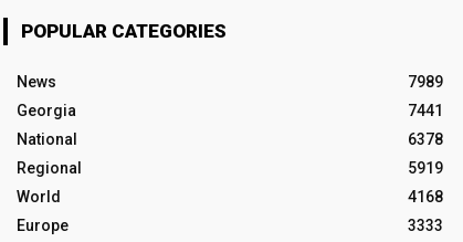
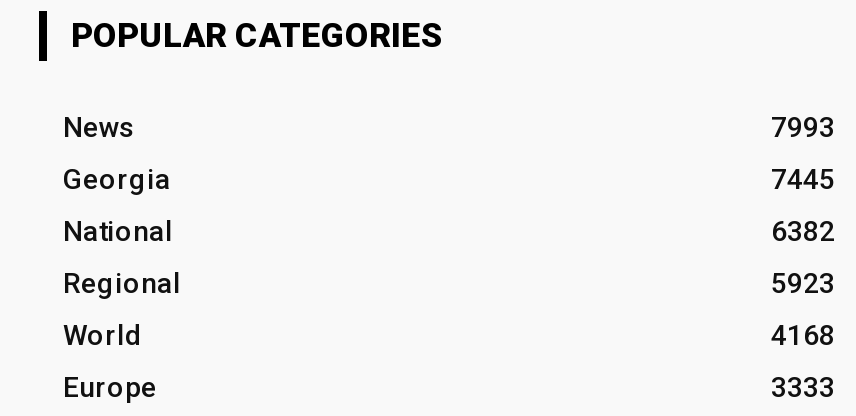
[408,73,443,90] 7989 -> [771,110,835,142] 7993
[408,101,443,119] 7441 -> [771,162,835,194] 7445
[408,130,443,148] 6378 -> [771,214,835,246] 6382
[408,159,443,177] 5919 -> [771,266,835,298] 5923

